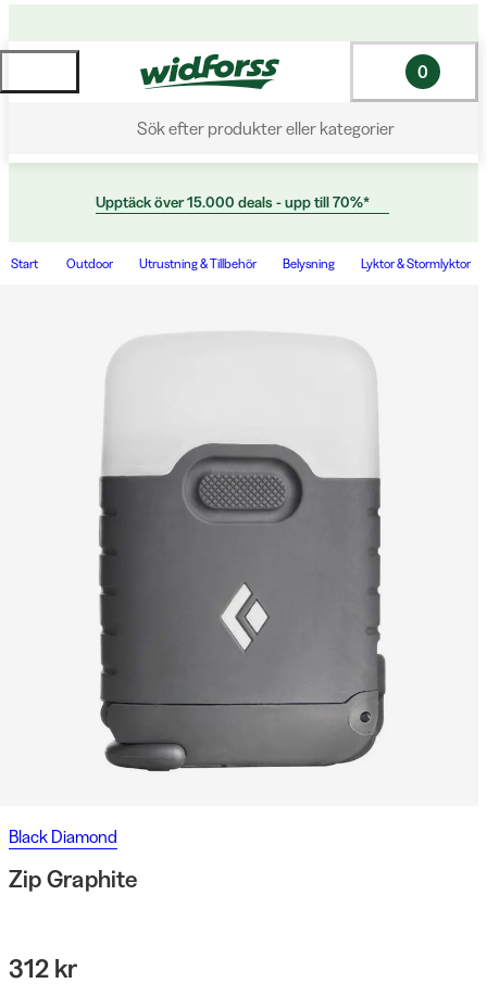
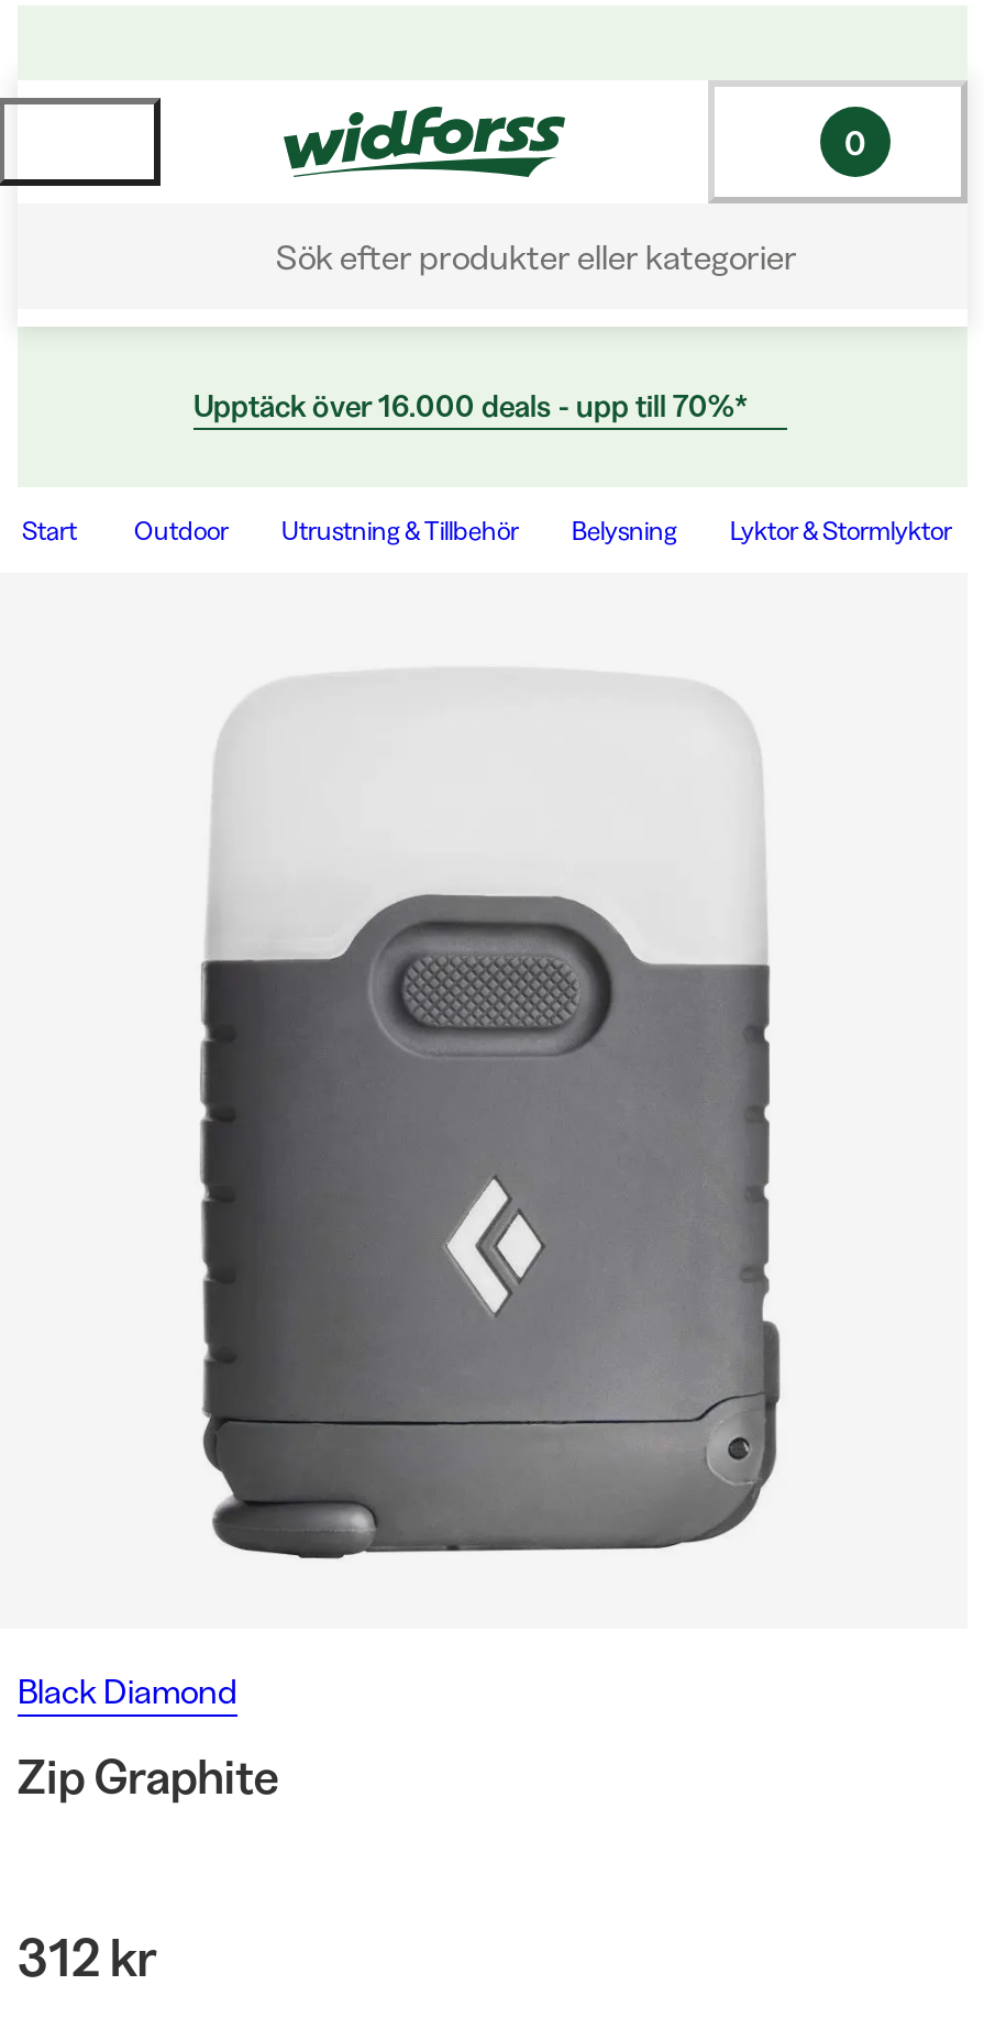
[96,192,370,212] Upptäck över 15.000 deals - upp till 70%* -> [194,386,748,426] Upptäck över 16.000 deals - upp till 70%*

